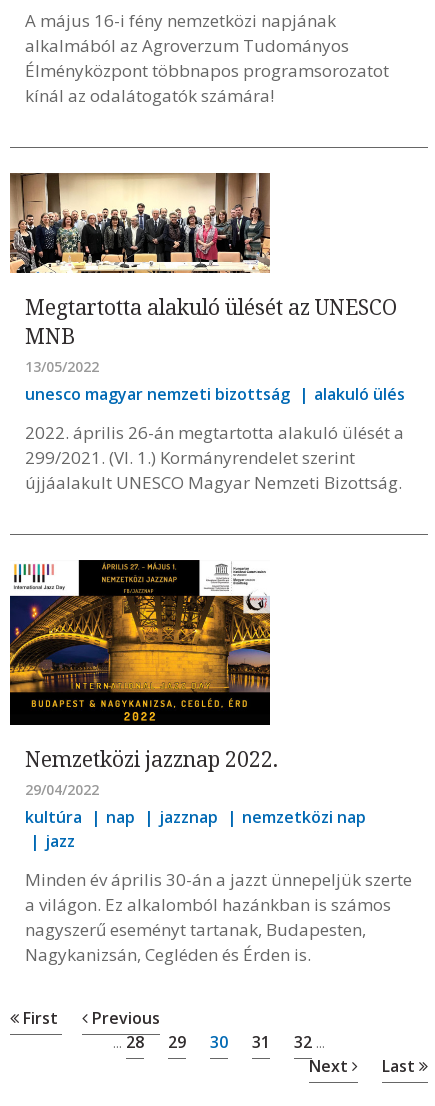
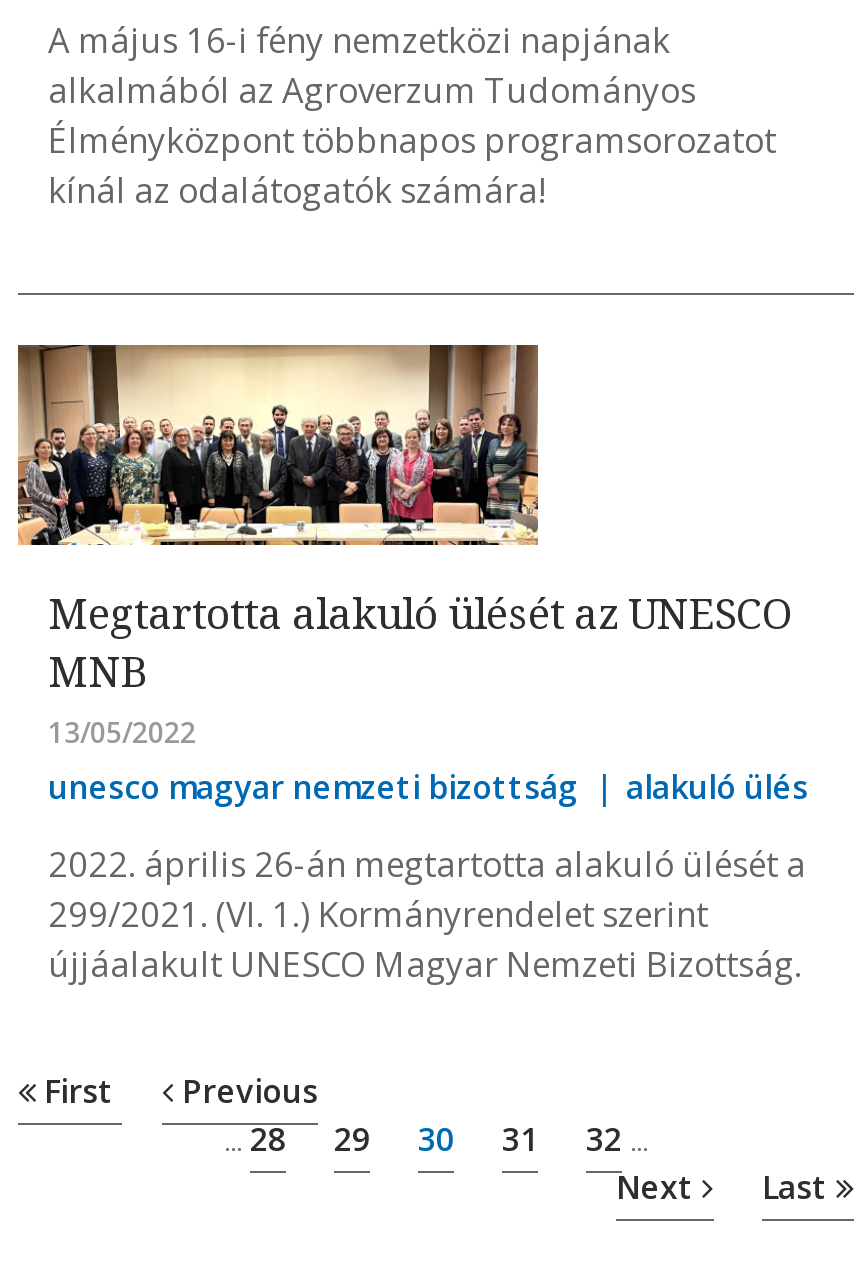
[9,559,412,966] [image] | Nemzetközi jazznap 2022. | 29/04/2022 | kultúra | nap | jazznap | nemzetközi nap | jazz | Minden év április 30-án a jazzt ünnepeljük szerte | a világon. Ez alkalomból hazánkban is számos | nagyszerű eseményt tartanak, Budapesten, | Nagykanizsán, Cegléden és Érden is. -> none

